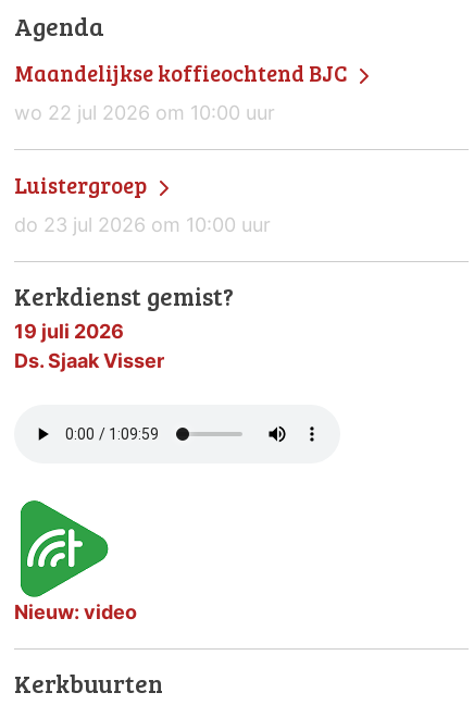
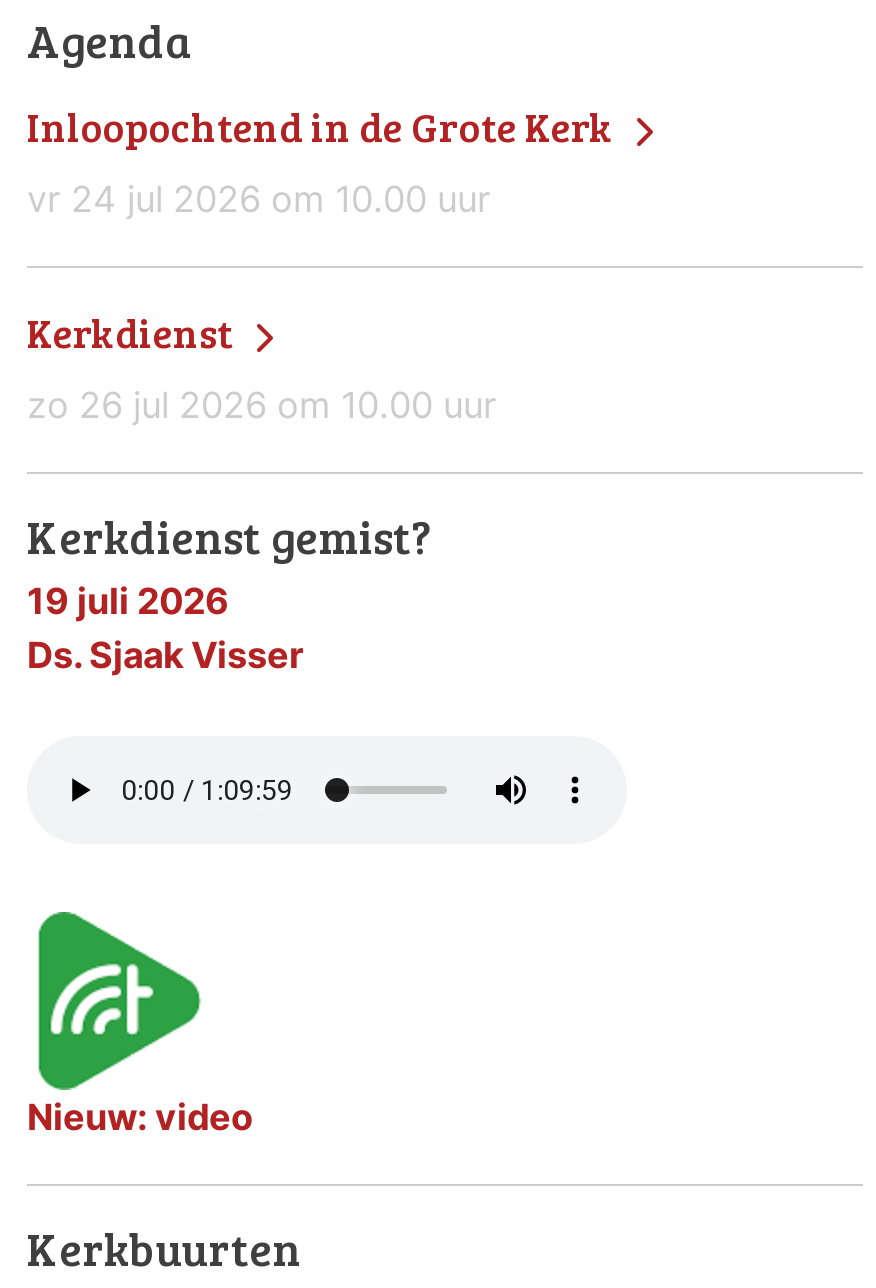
[14,58,351,124] Maandelijkse koffieochtend BJC | wo 22 jul 2026 om 10:00 uur -> [27,99,621,221] Inloopochtend in de Grote Kerk | vr 24 jul 2026 om 10.00 uur
[14,170,271,236] Luistergroep | do 23 jul 2026 om 10:00 uur -> [27,305,497,426] Kerkdienst | zo 26 jul 2026 om 10.00 uur

